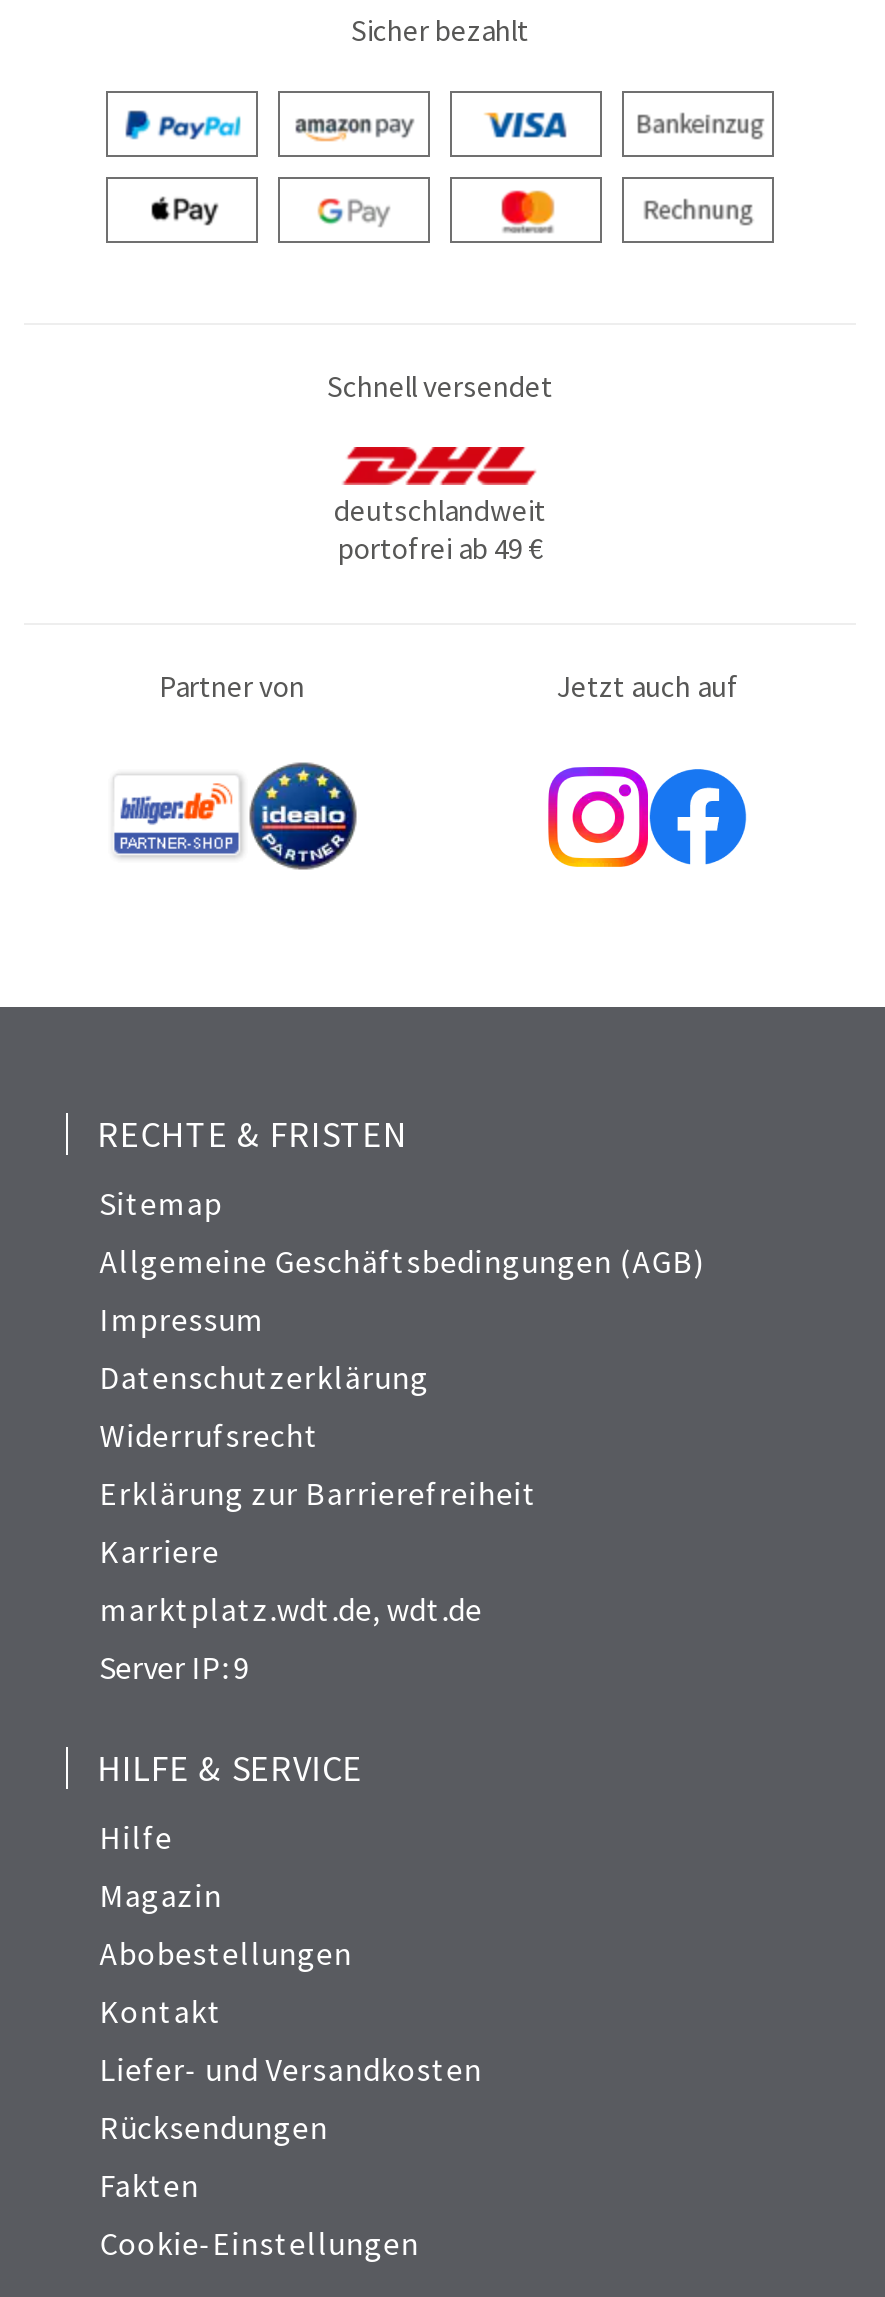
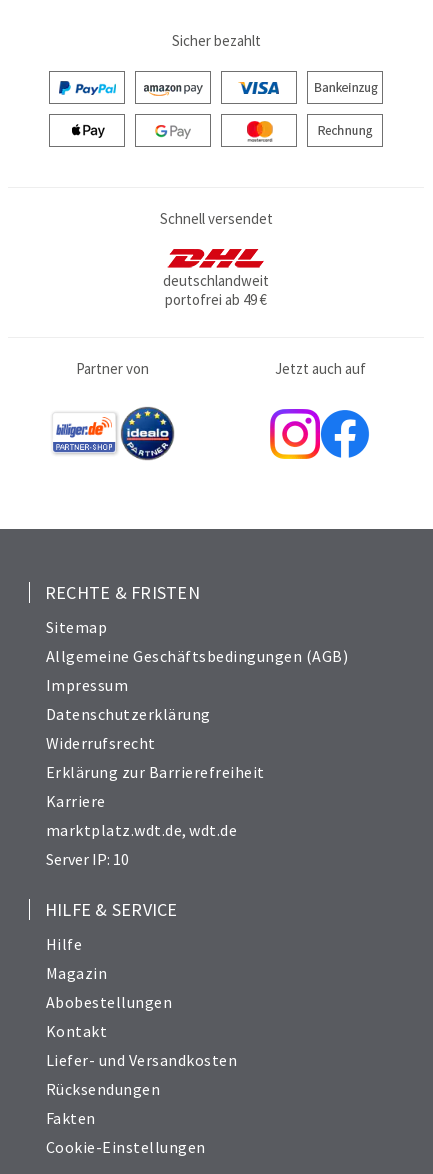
[100,1646,250,1686] Server IP: 9 -> [46,848,129,868] Server IP: 10

